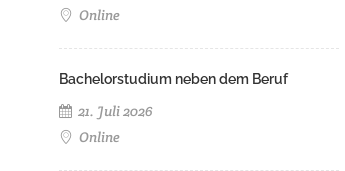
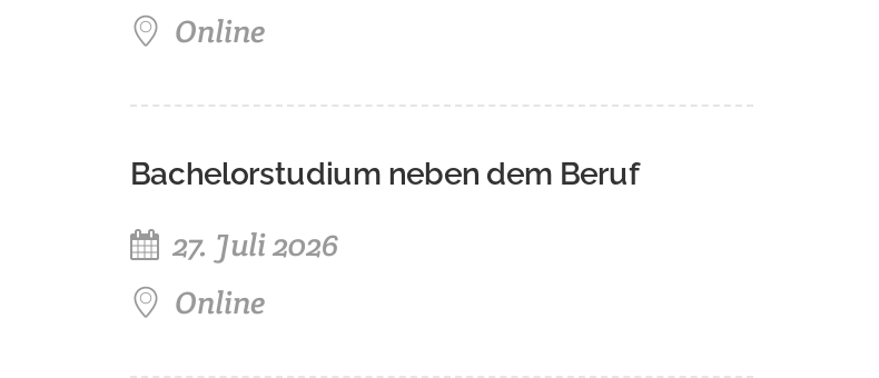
[75,101,153,119] 21. Juli 2026 -> [166,223,339,263] 27. Juli 2026

